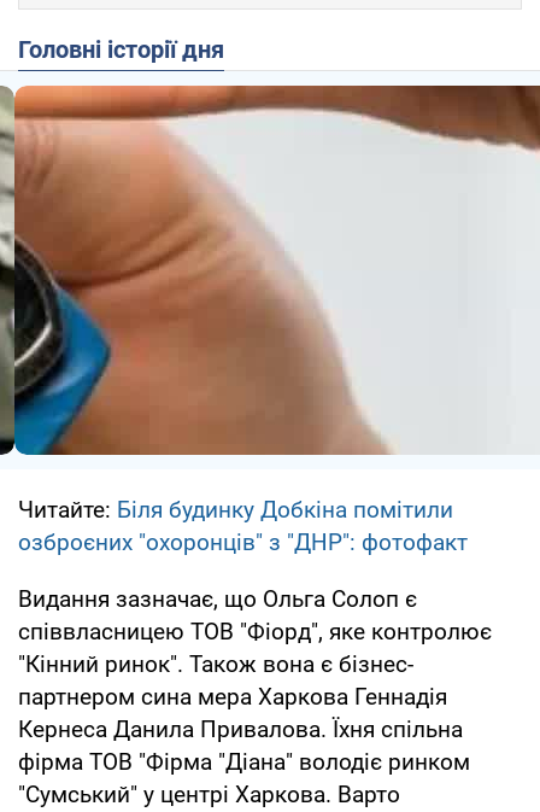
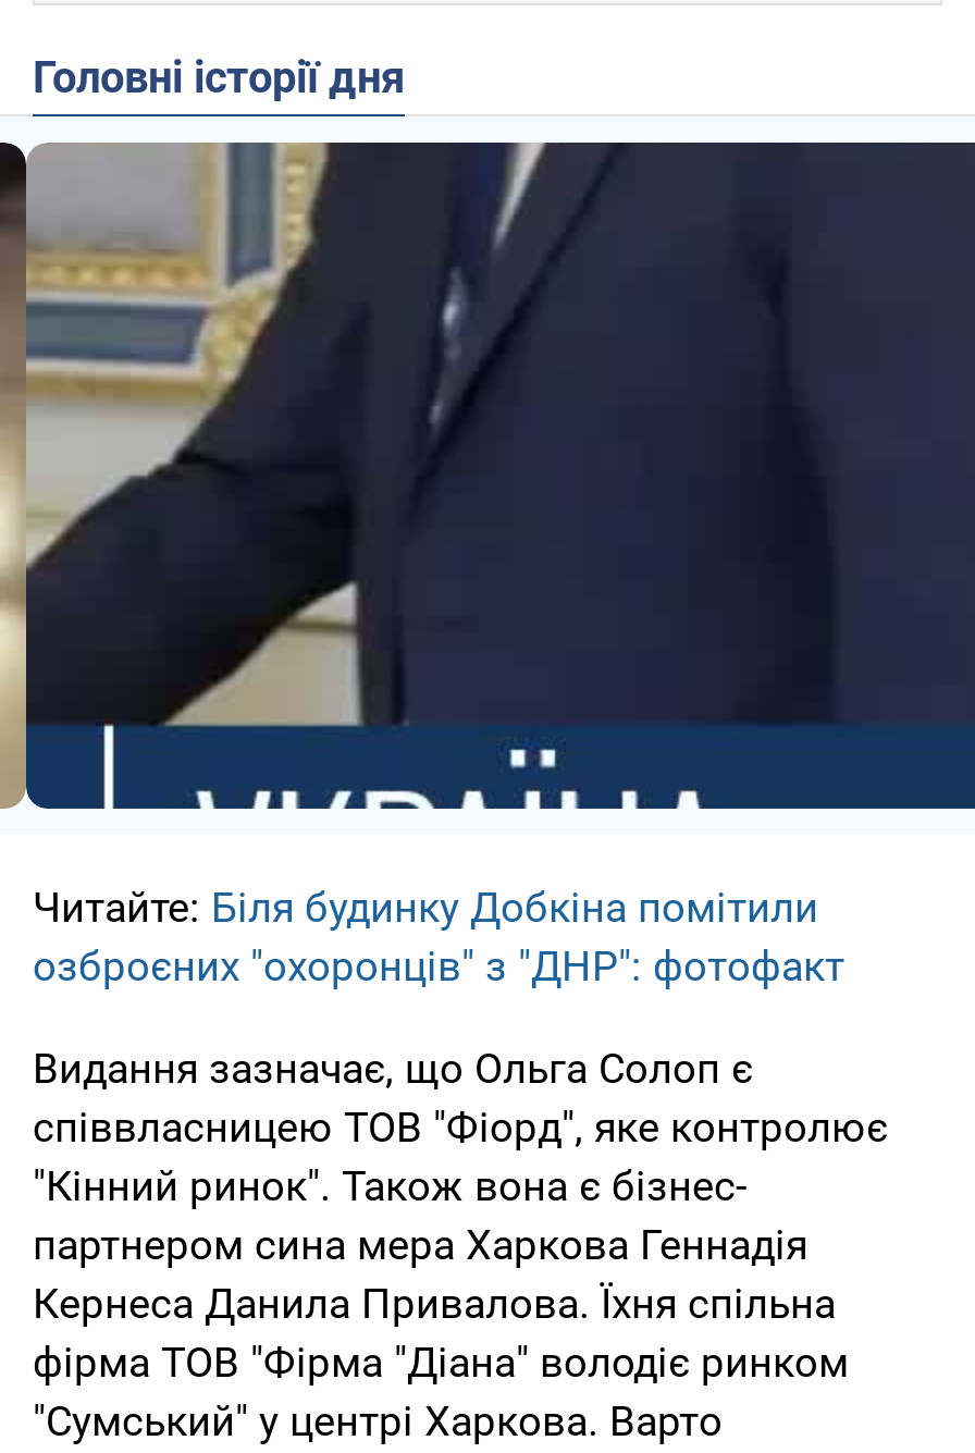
[4,84,536,456] [image] -> [7,140,968,811] [image]

